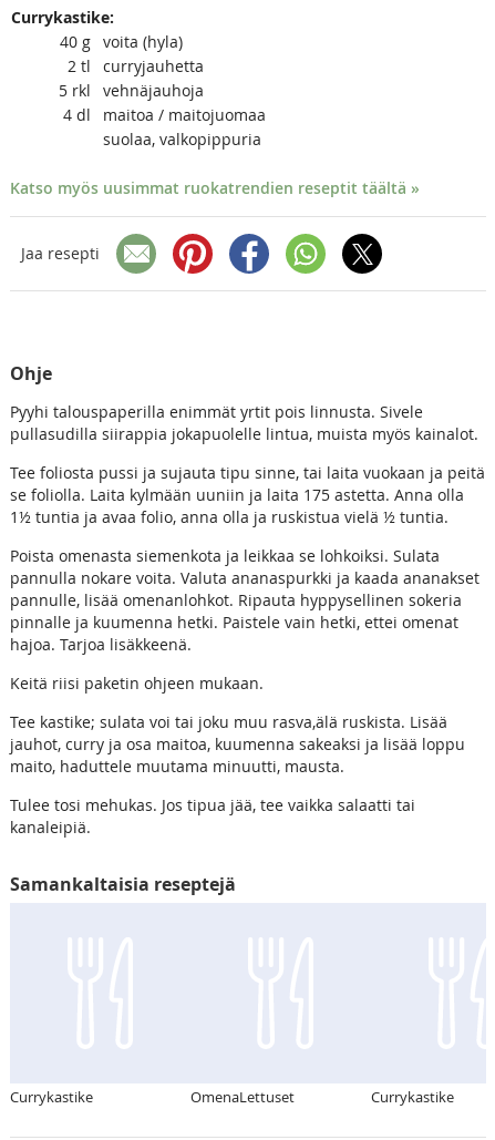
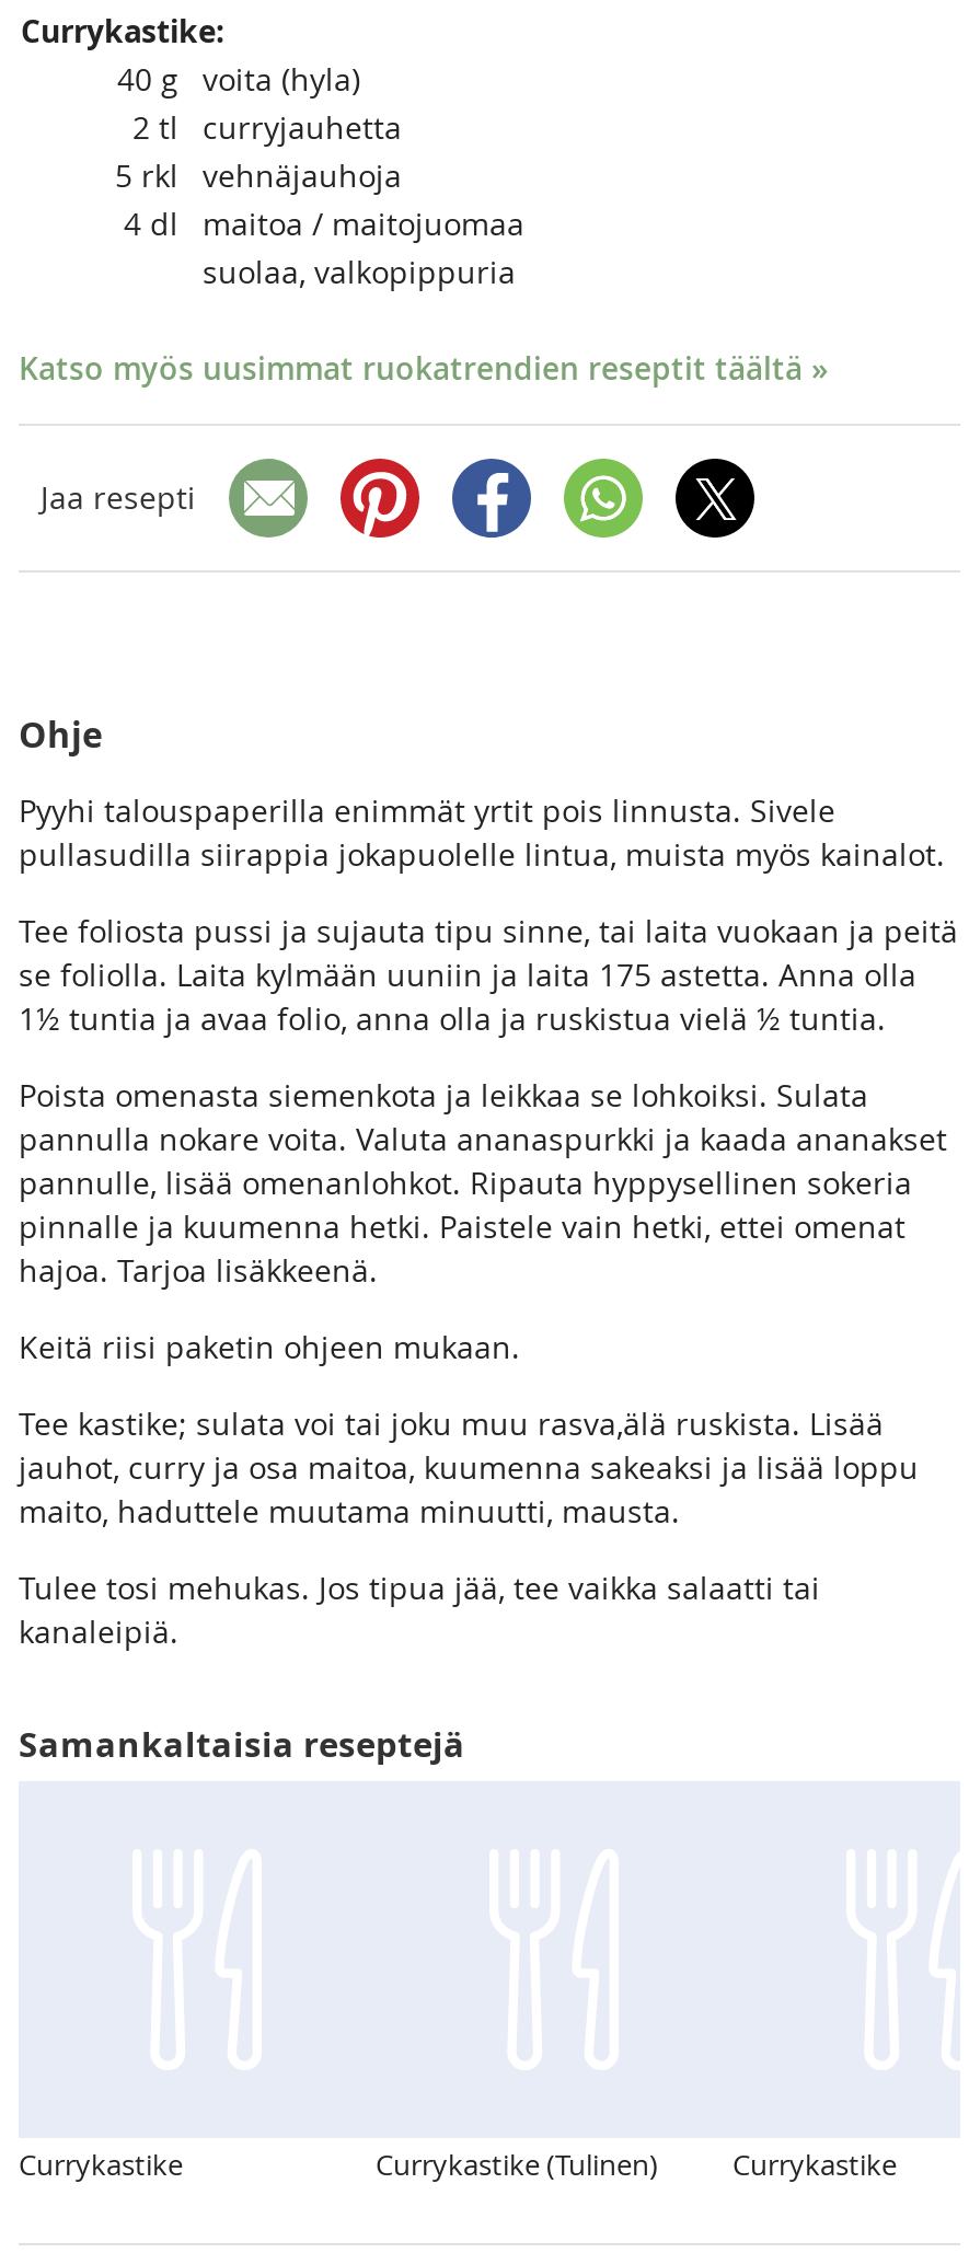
[190,1087,295,1107] OmenaLettuset -> [376,2145,658,2184] Currykastike (Tulinen)

